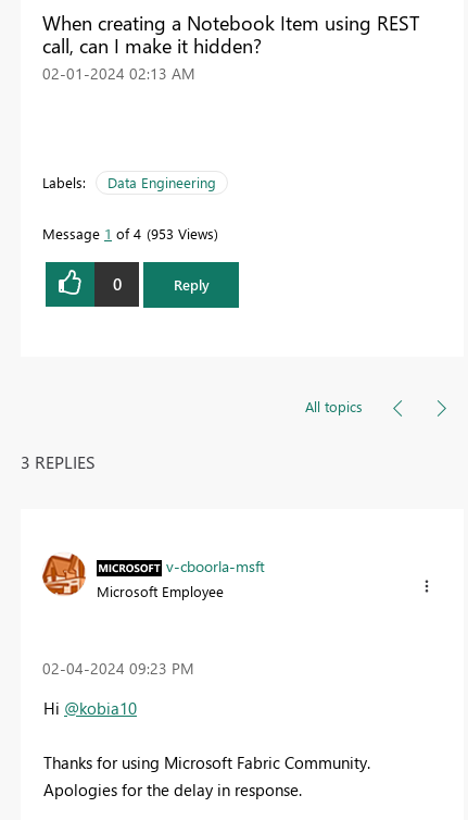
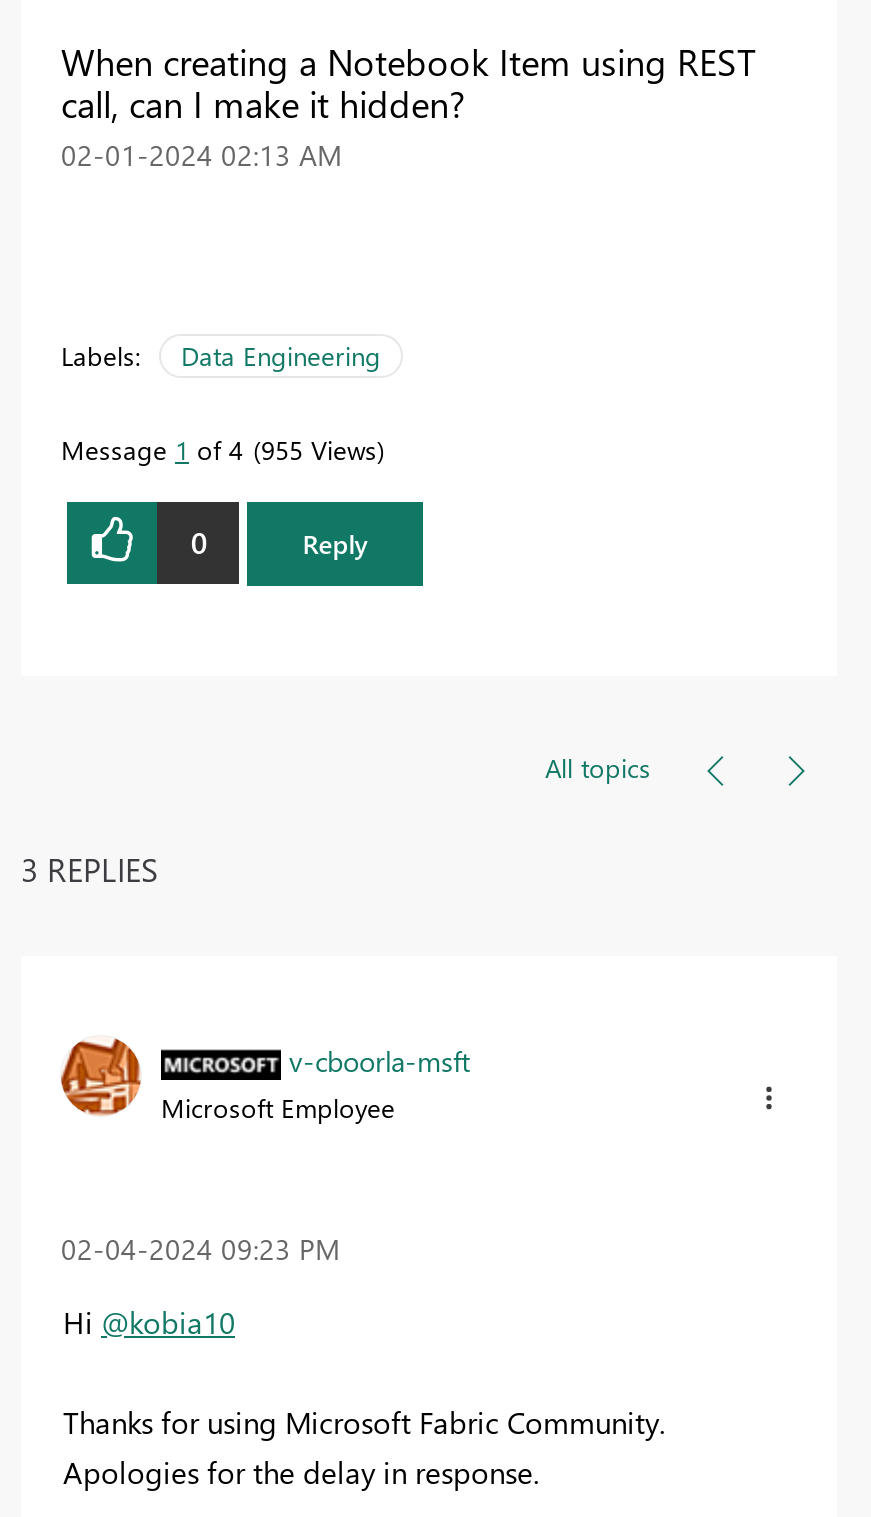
[42,224,214,242] Message 1 of 4 953 Views -> [61,431,377,465] Message 1 of 4 955 Views

